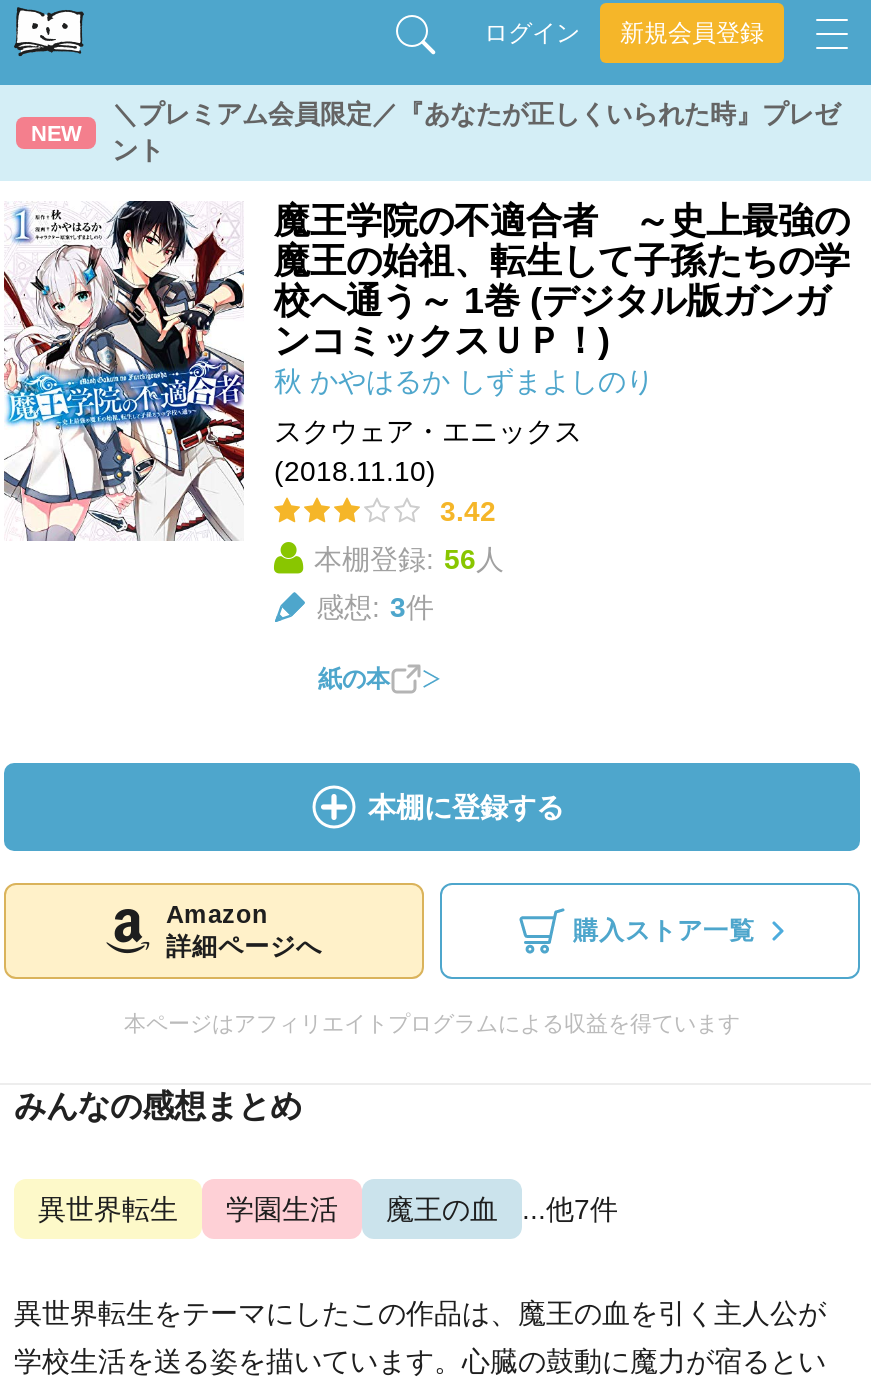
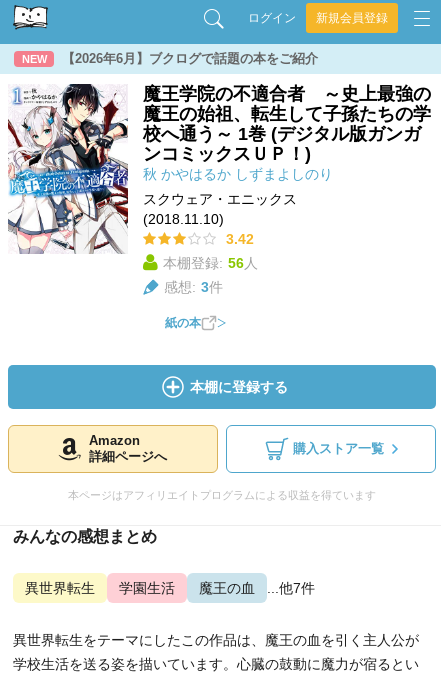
[112,99,840,165] ＼プレミアム会員限定／『あなたが正しくいられた時』プレゼ | ント -> [62,51,318,66] 【2026年6月】ブクログで話題の本をご紹介

